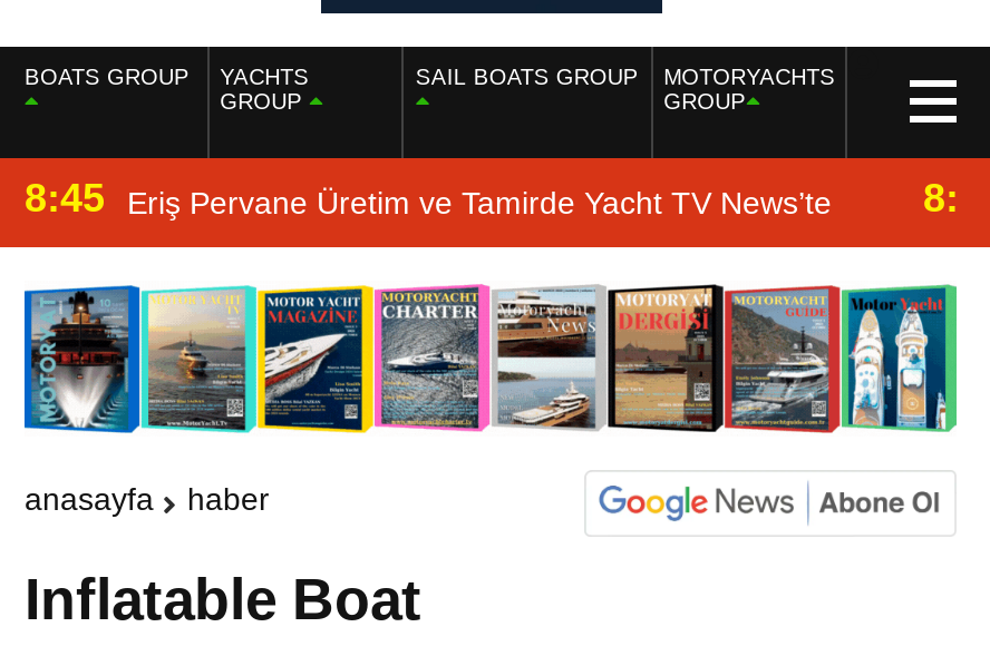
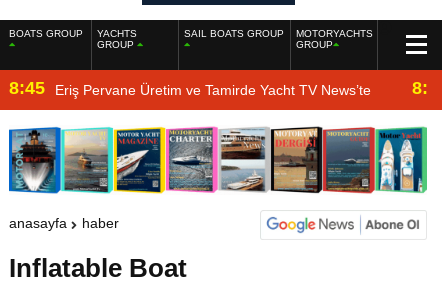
[731,292,829,428] [image] -> [326,130,370,191] [image]

